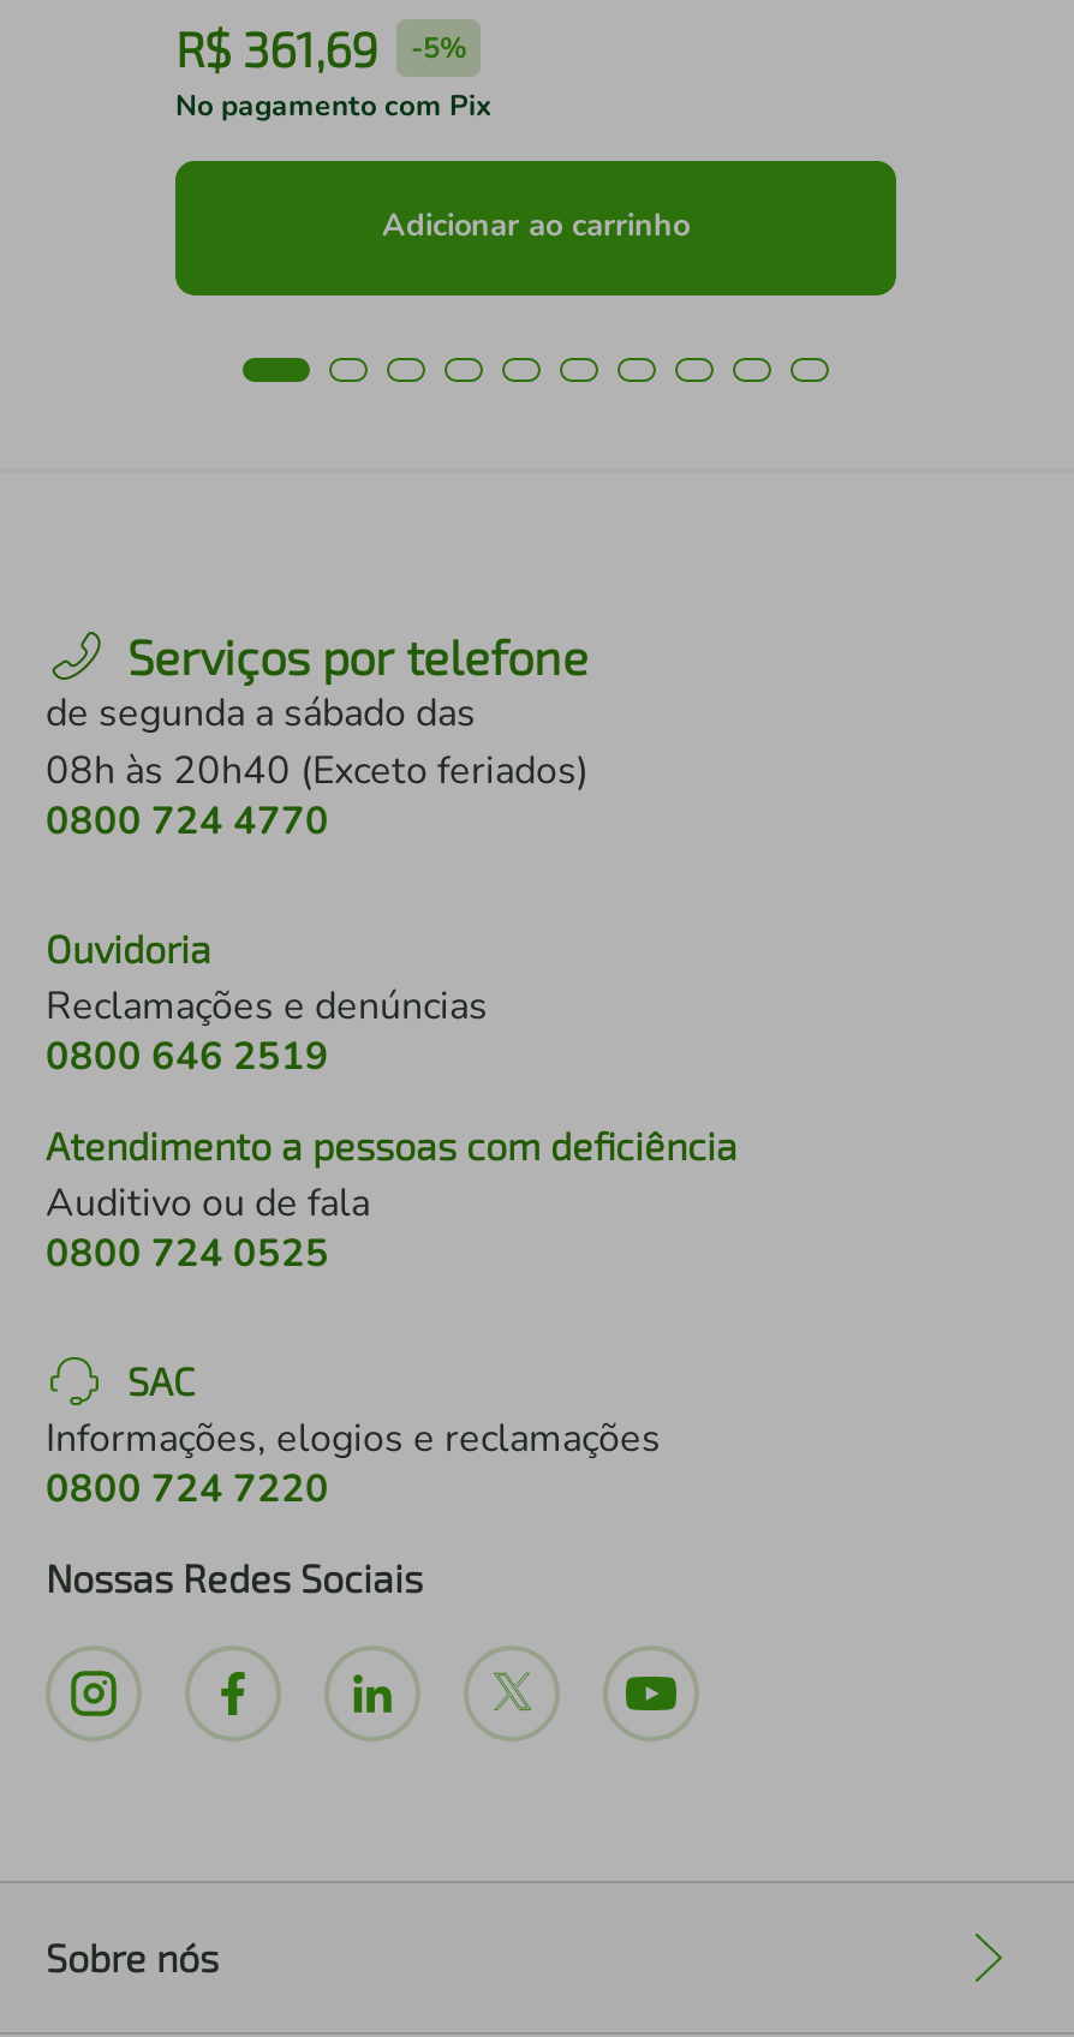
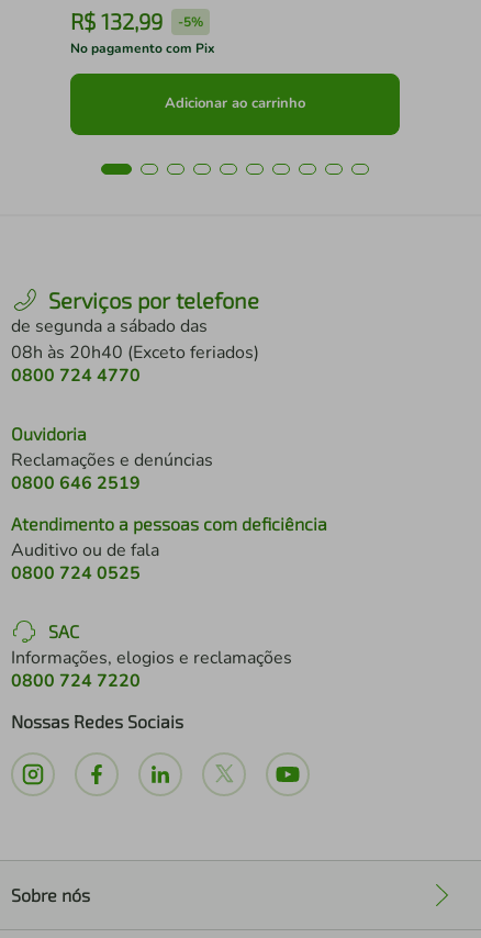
[175,18,466,76] R$ 361,69 -5% -> [70,8,203,35] R$ 132,99 -5%

